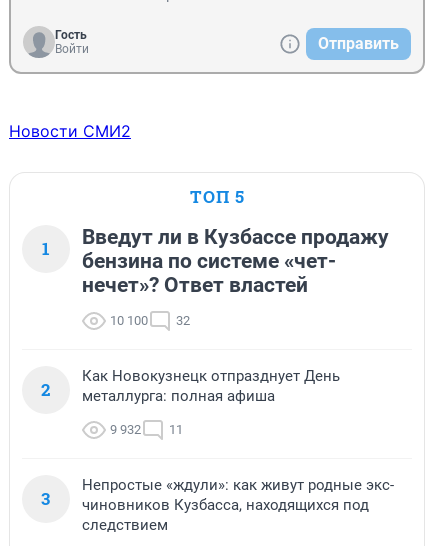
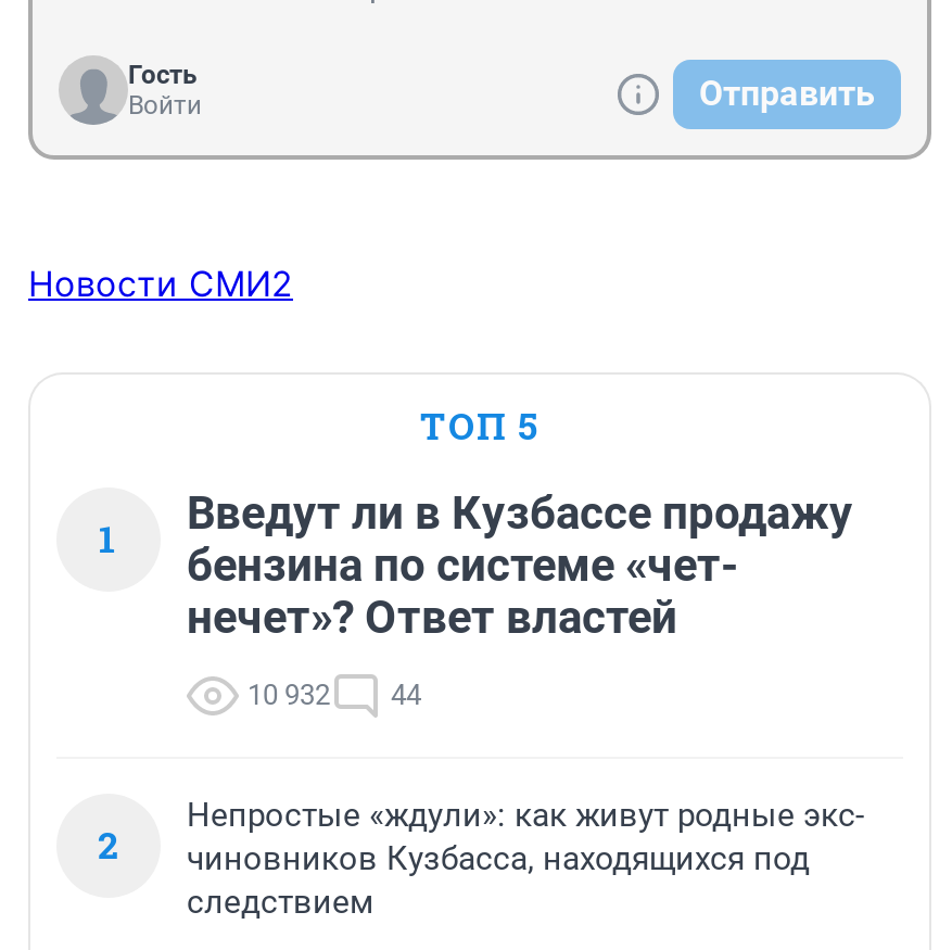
[110,313,148,328] 10 100 -> [247,678,330,710] 10 932
[176,313,190,328] 32 -> [391,678,421,710] 44
[41,367,340,510] Как Новокузнецк отпразднует День | металлурга: полная афиша | 9 932 | 11 | 3 -> none

